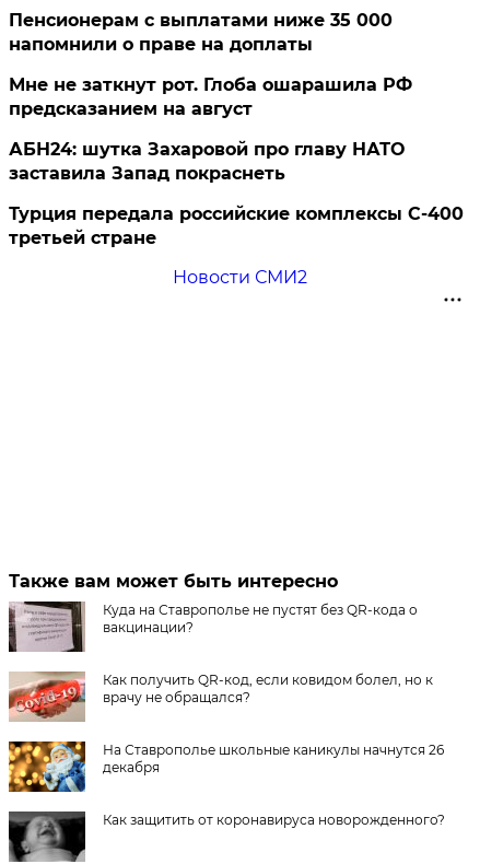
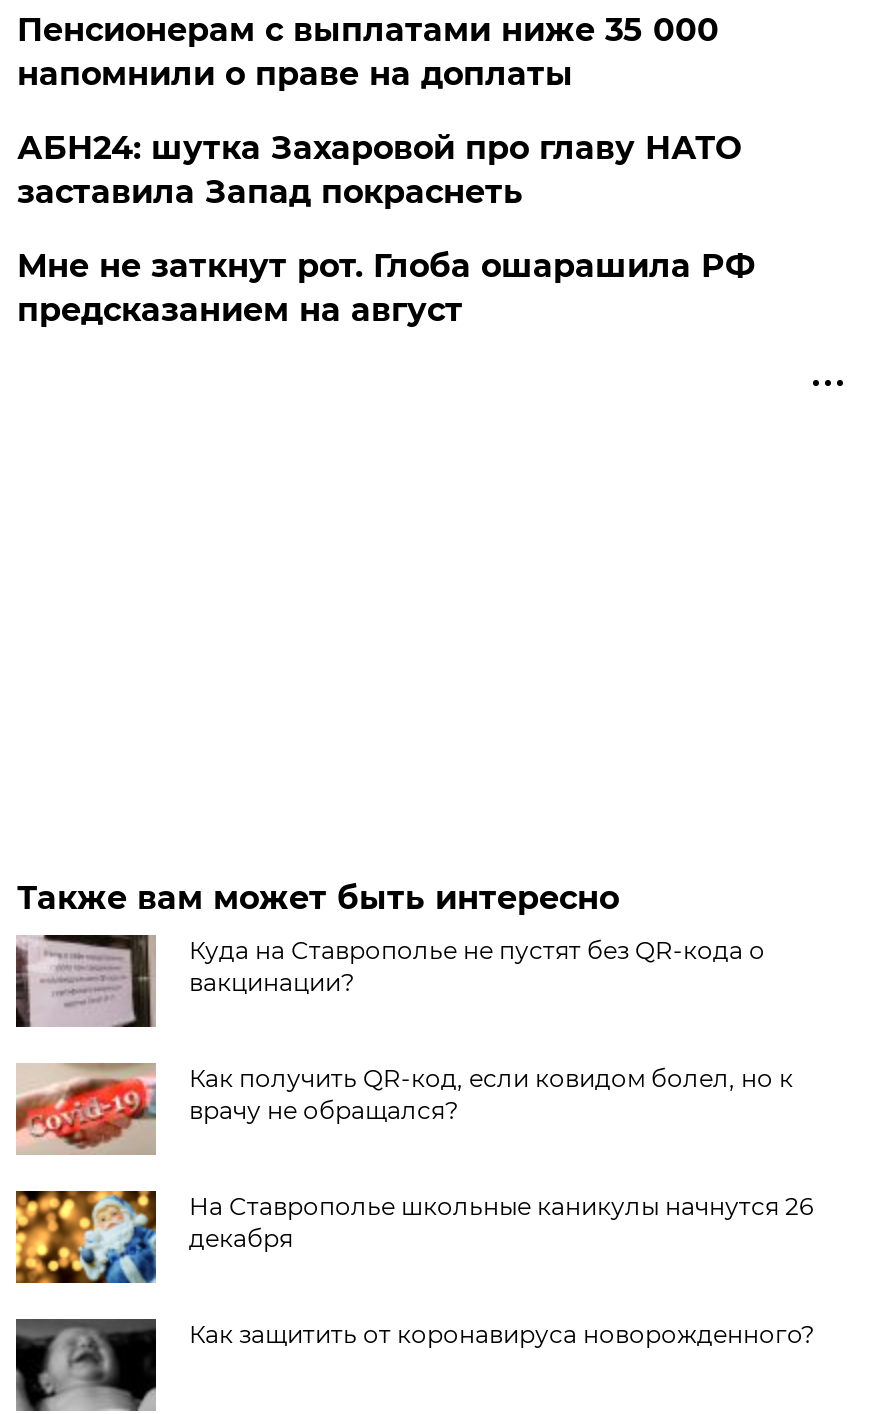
moved [9,74,413,119] -> [17,247,755,329]: Мне не заткнут рот. Глоба ошарашила РФ | предсказанием на август
moved [9,139,405,184] -> [17,129,741,211]: АБН24: шутка Захаровой про главу НАТО | заставила Запад покраснеть
[9,203,464,288] Турция передала российские комплексы С-400 | третьей стране | Новости СМИ2 -> none

